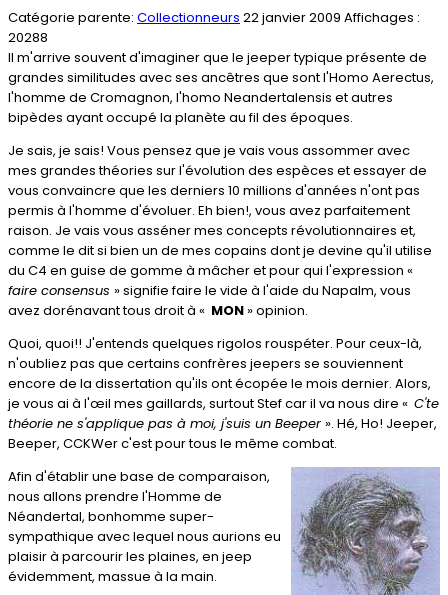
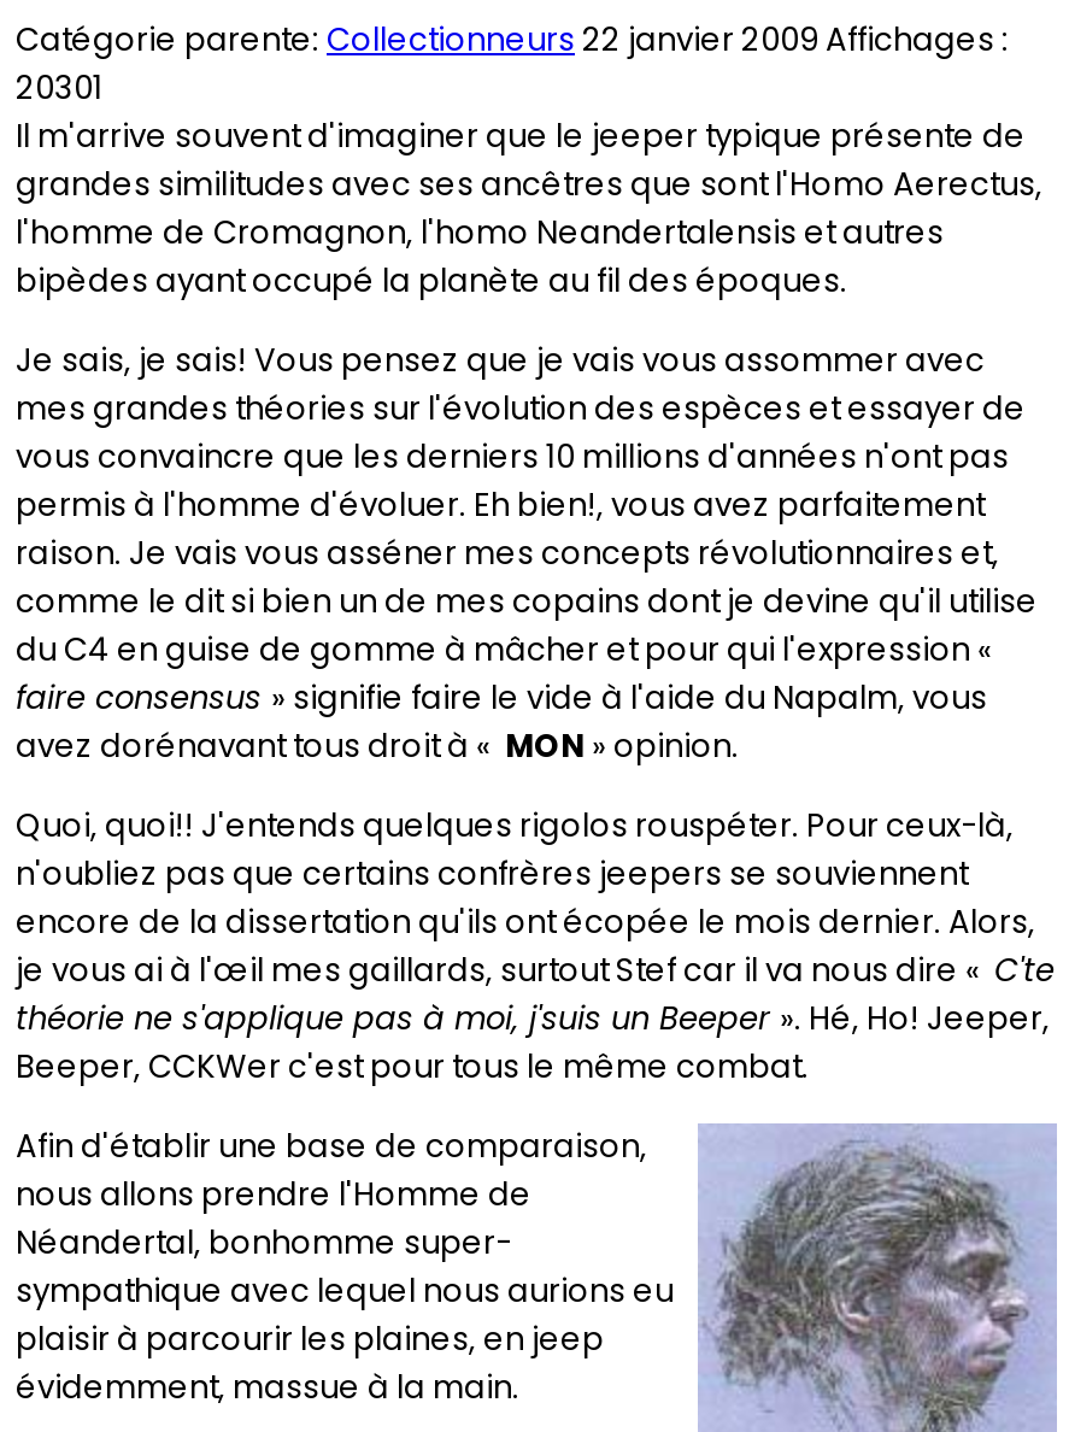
[8,28,48,47] 20288 -> [16,66,102,112] 20301

